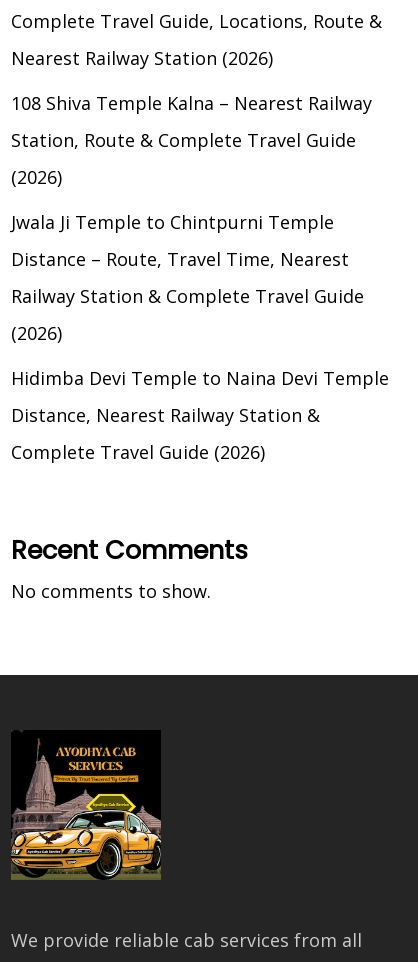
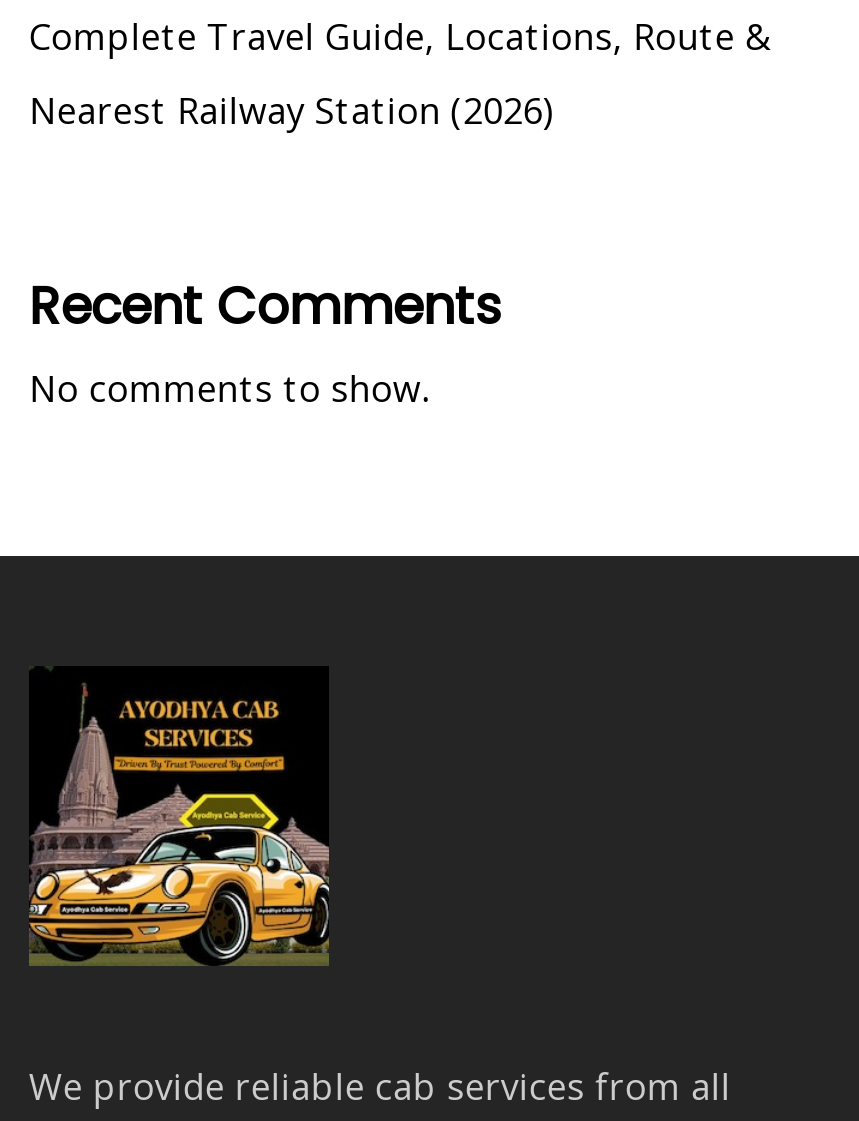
[11,91,389,464] 108 Shiva Temple Kalna – Nearest Railway | Station, Route & Complete Travel Guide | (2026) | Jwala Ji Temple to Chintpurni Temple | Distance – Route, Travel Time, Nearest | Railway Station & Complete Travel Guide | (2026) | Hidimba Devi Temple to Naina Devi Temple | Distance, Nearest Railway Station & | Complete Travel Guide (2026) -> none

